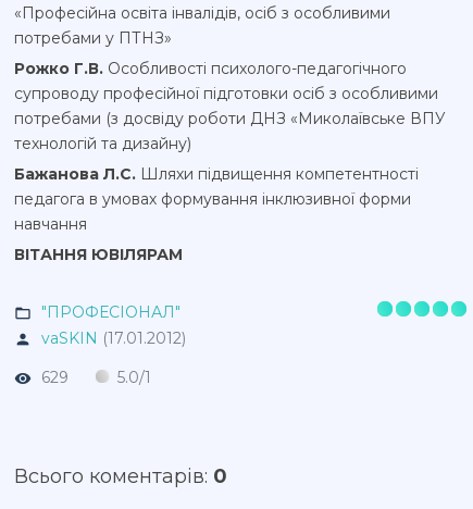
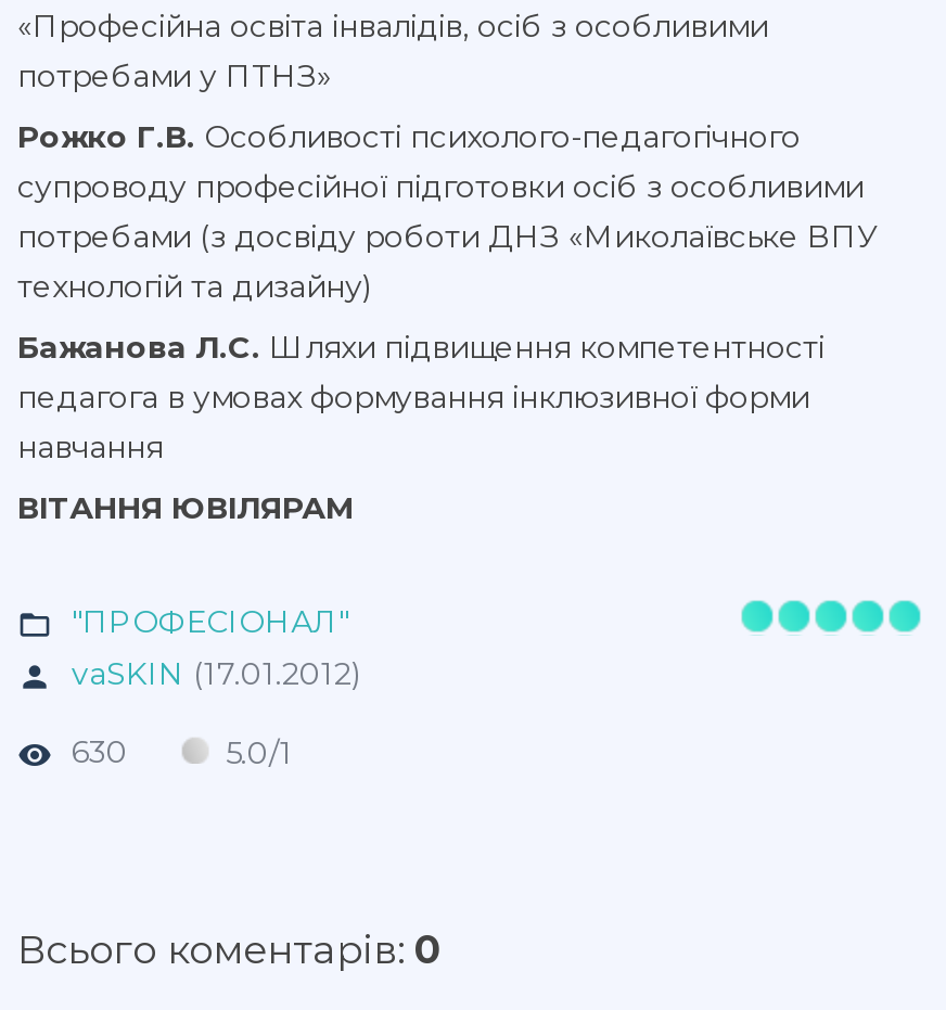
[41,368,69,387] 629 -> [72,733,128,772] 630

